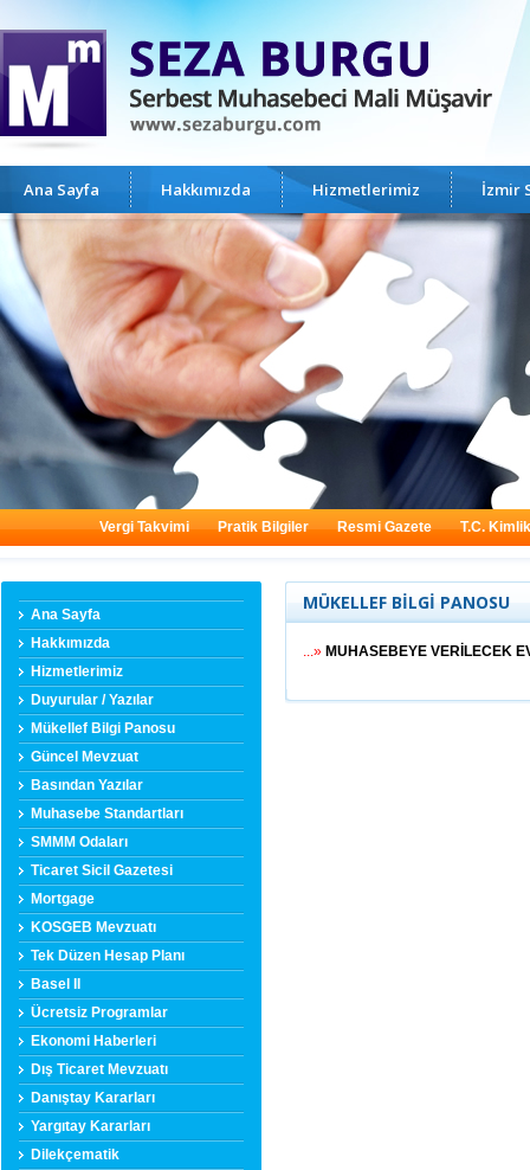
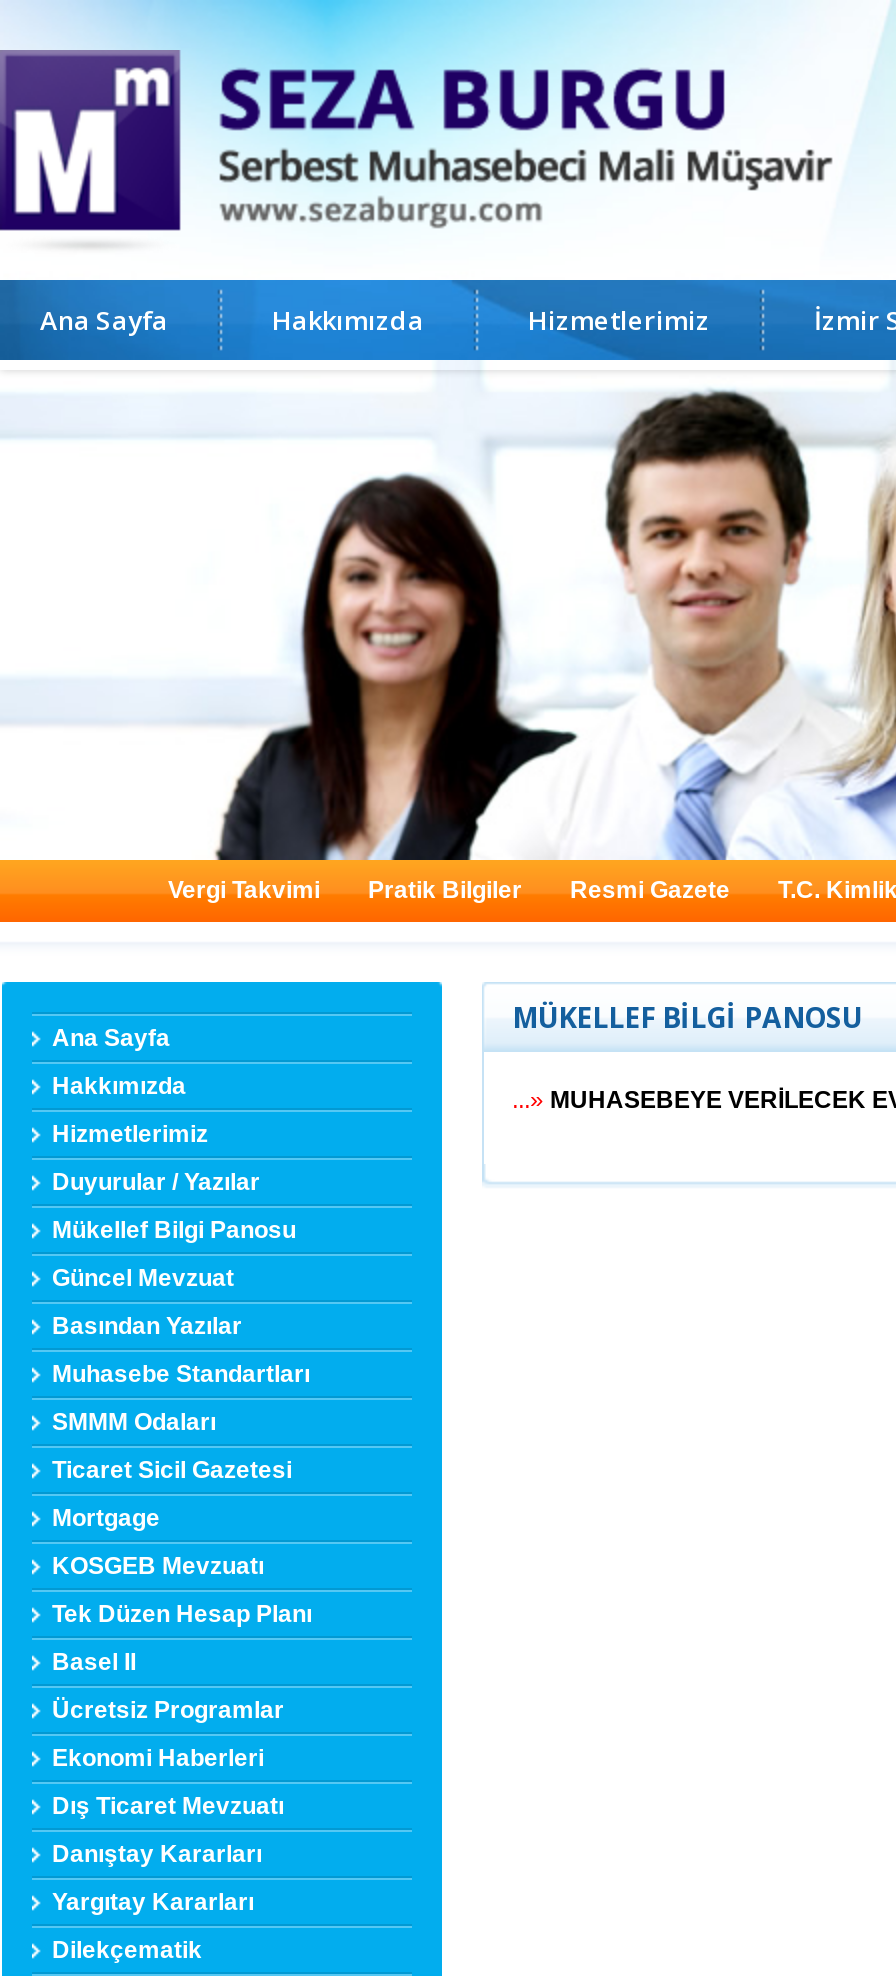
[4,212,526,510] [image] -> [6,358,890,862] [image]

